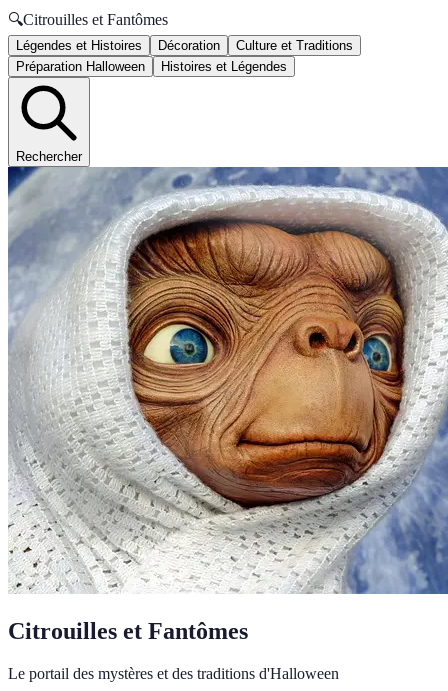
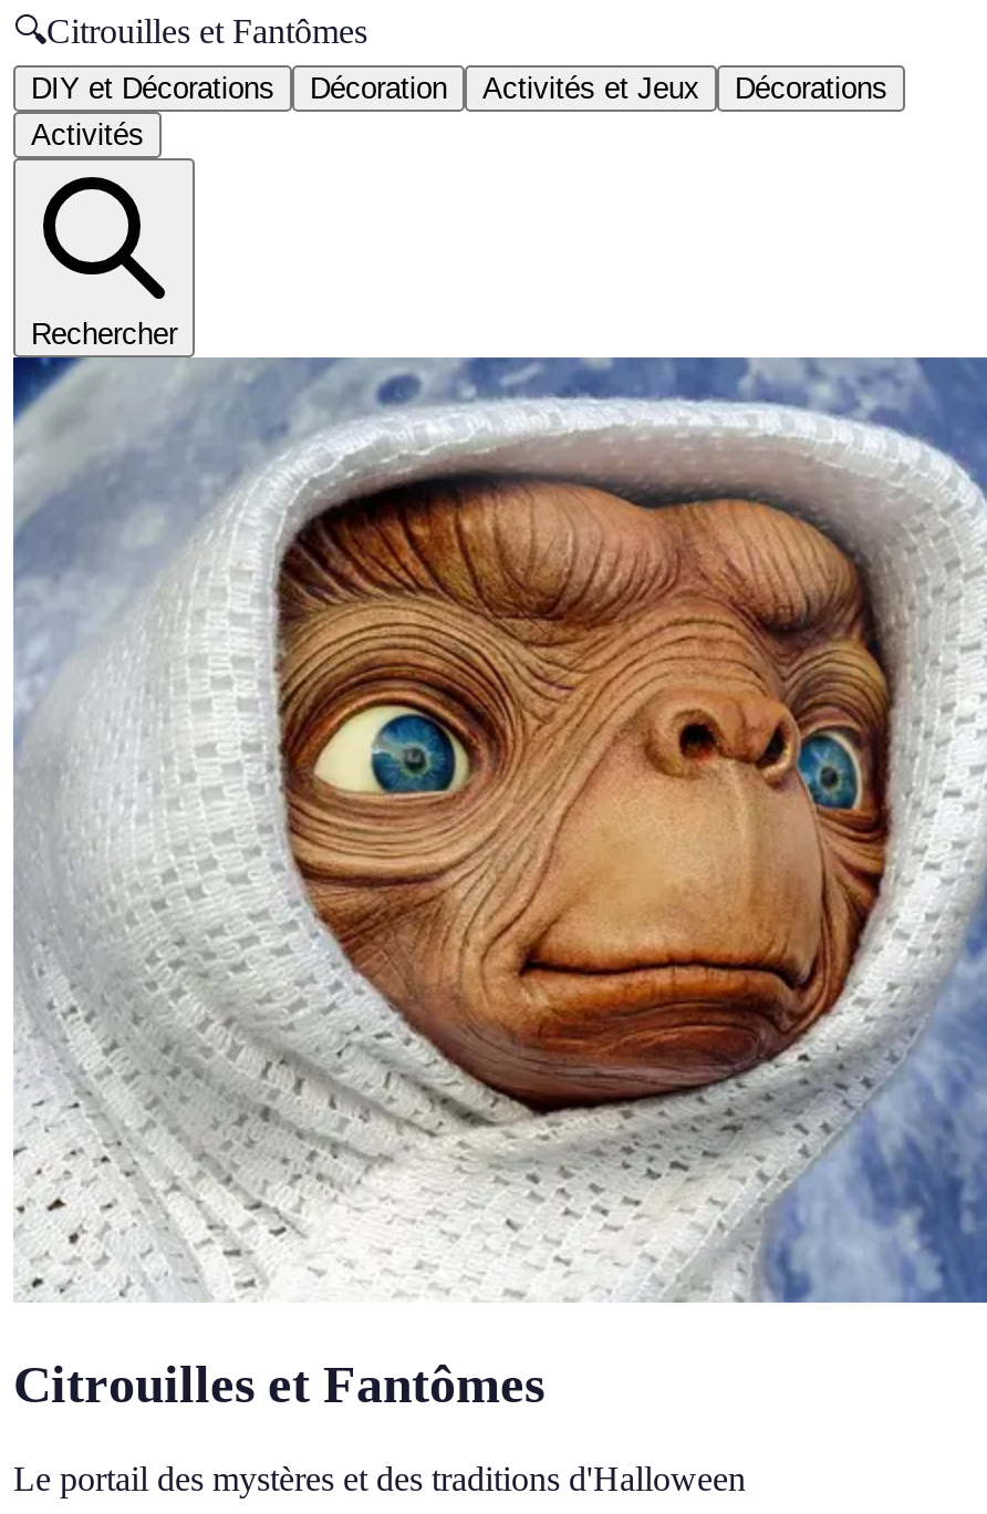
[16,38,142,53] Légendes et Histoires -> [31,72,274,105] DIY et Décorations
[16,38,353,74] Culture et Traditions | Préparation Halloween | Histoires et Légendes -> [31,72,887,152] Activités et Jeux | Décorations | Activités

